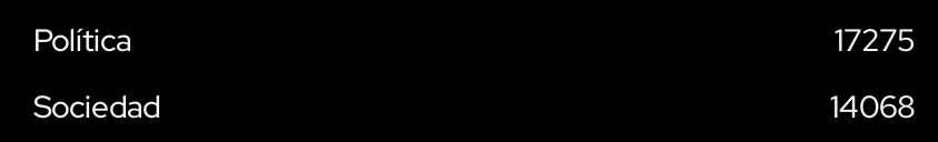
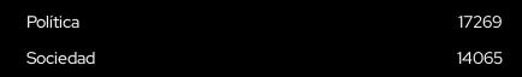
[835,19,915,59] 17275 -> [458,10,503,32] 17269
[830,86,915,126] 14068 -> [457,47,503,68] 14065

